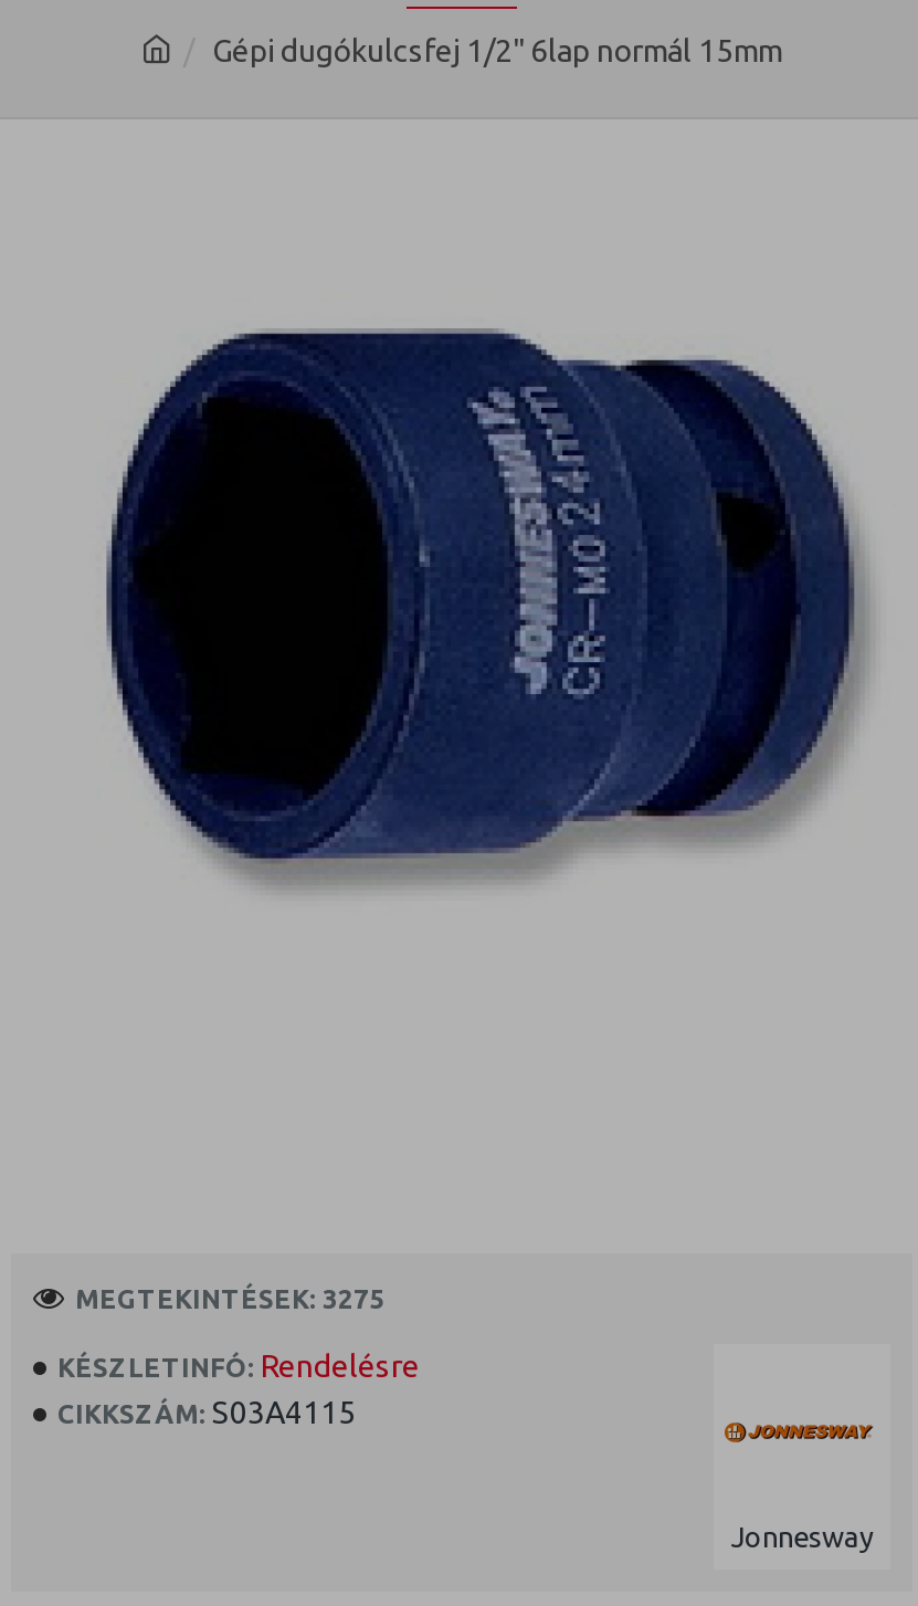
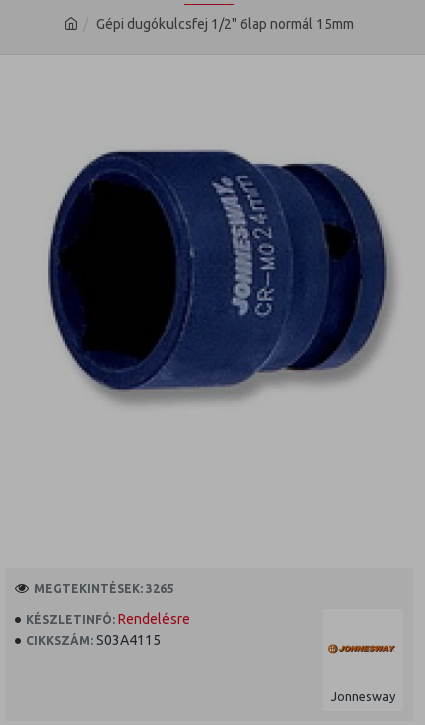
[75,1283,384,1312] MEGTEKINTÉSEK: 3275 -> [34,581,174,594] MEGTEKINTÉSEK: 3265

